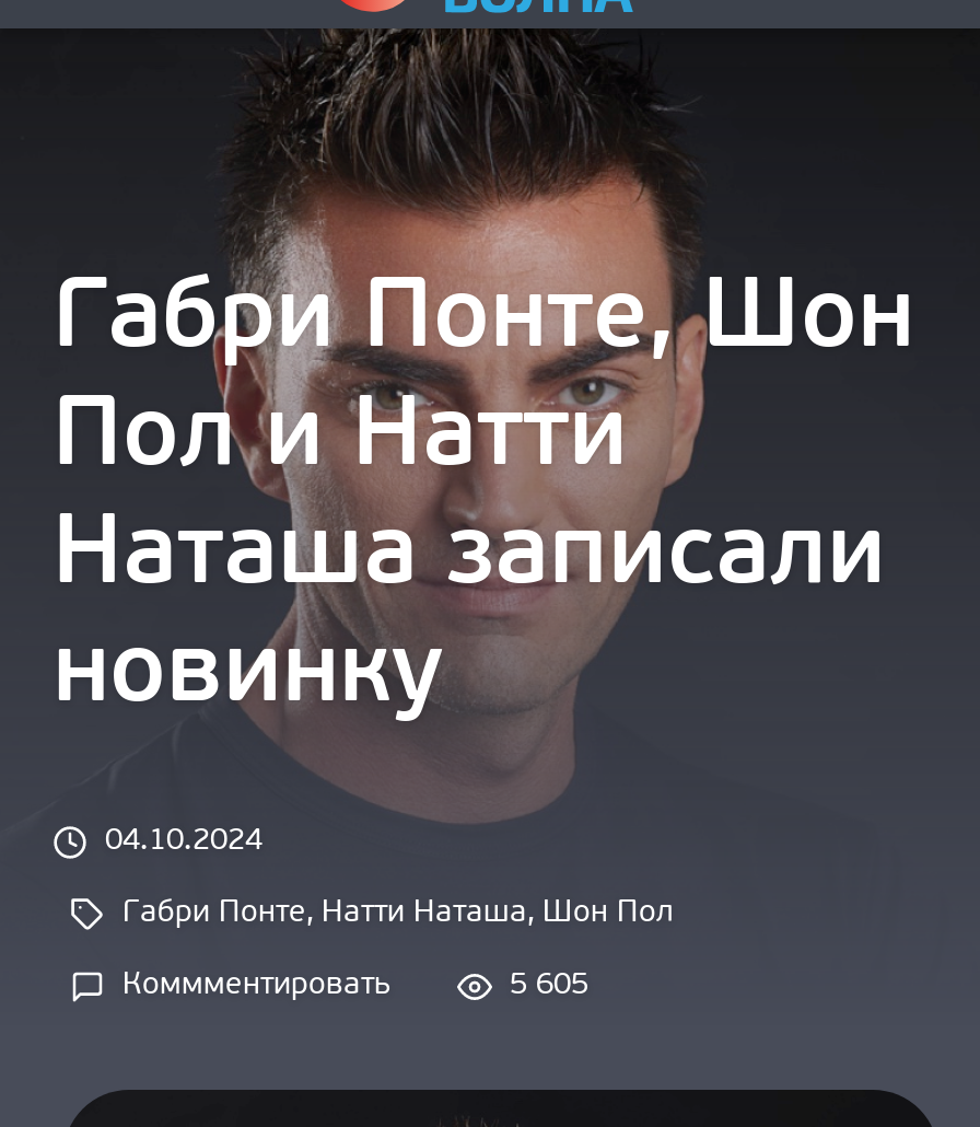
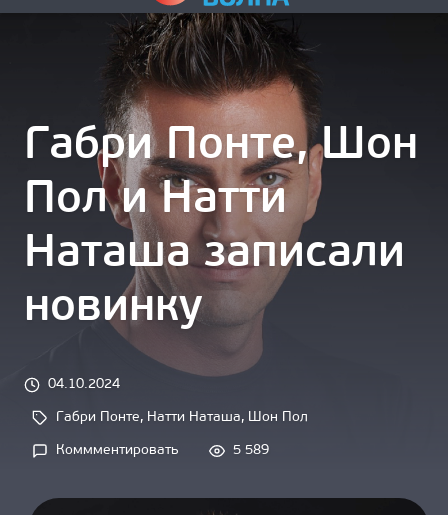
[510,970,588,1003] 5 605 -> [233,443,269,458] 5 589

